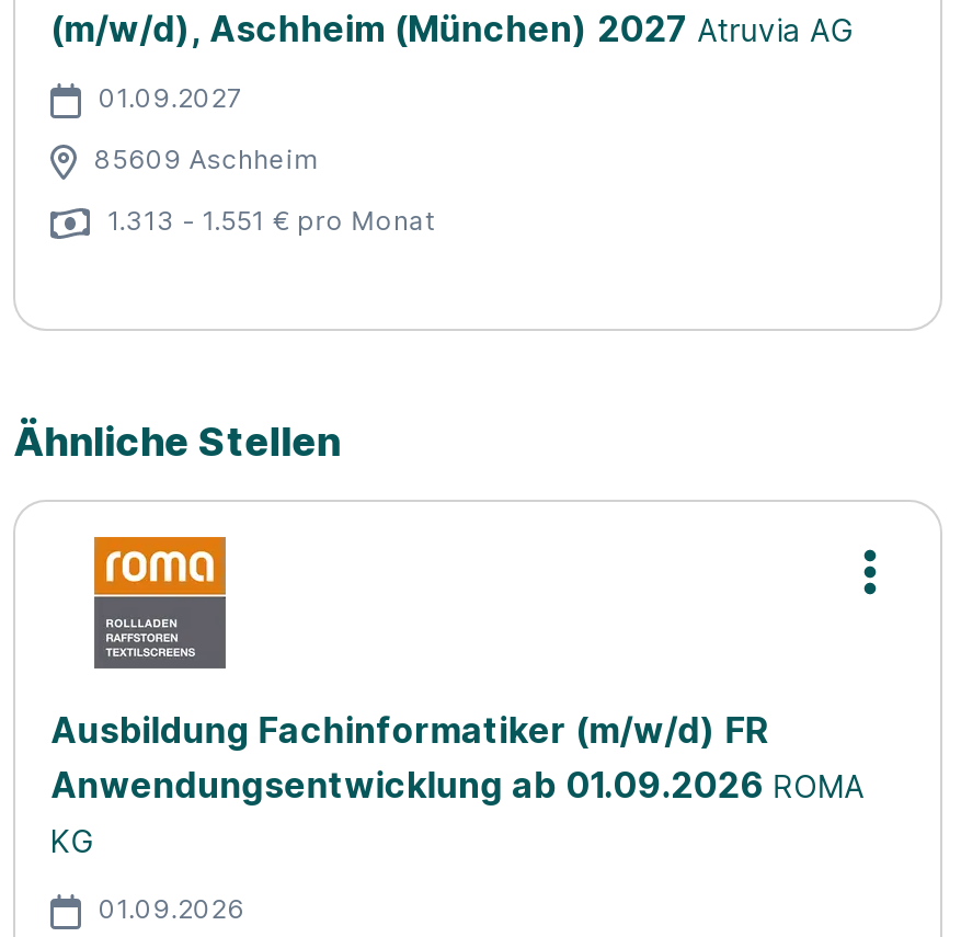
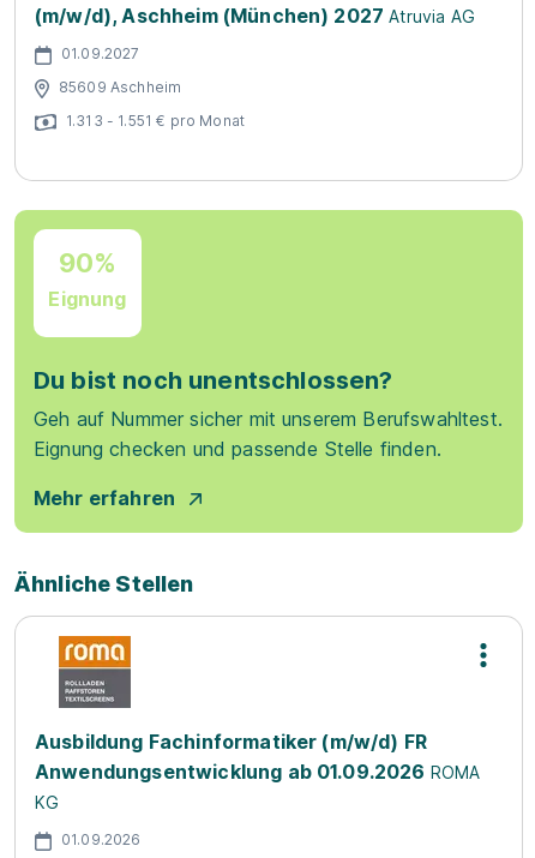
none -> [14,209,523,534] [image] | 90% | Eignung | Du bist noch unentschlossen? | Geh auf Nummer sicher mit unserem Berufswahltest. | Eignung checken und passende Stelle finden. | Mehr erfahren

